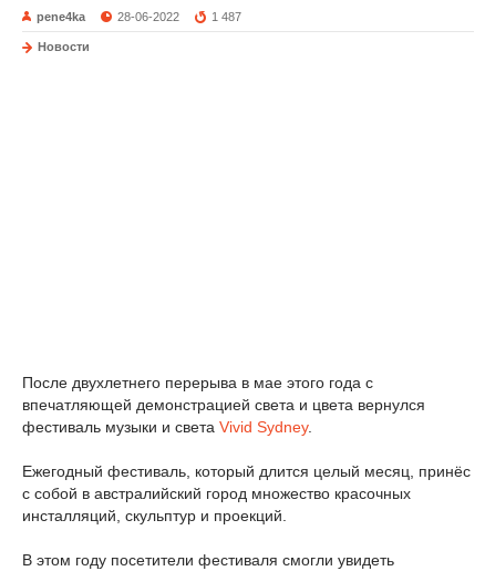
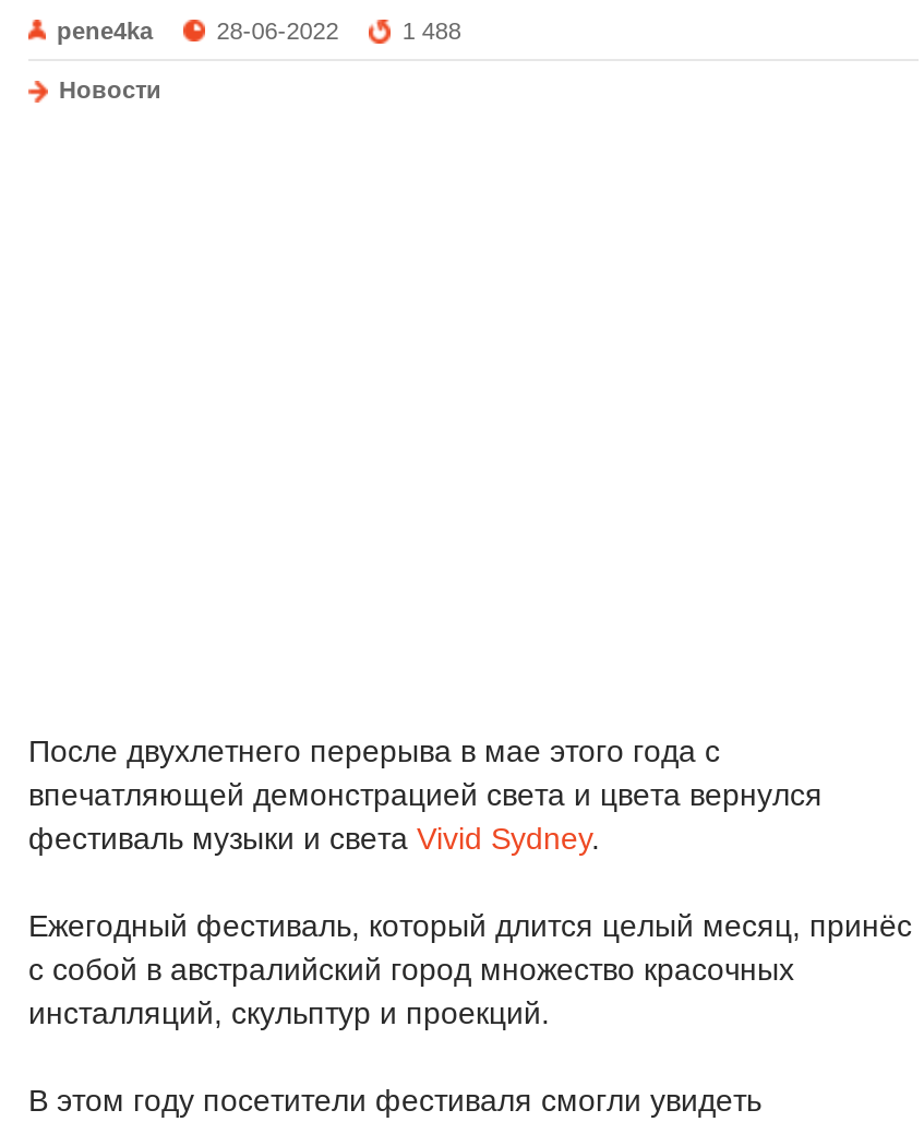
[212,10,242,23] 1 487 -> [402,17,461,44] 1 488

